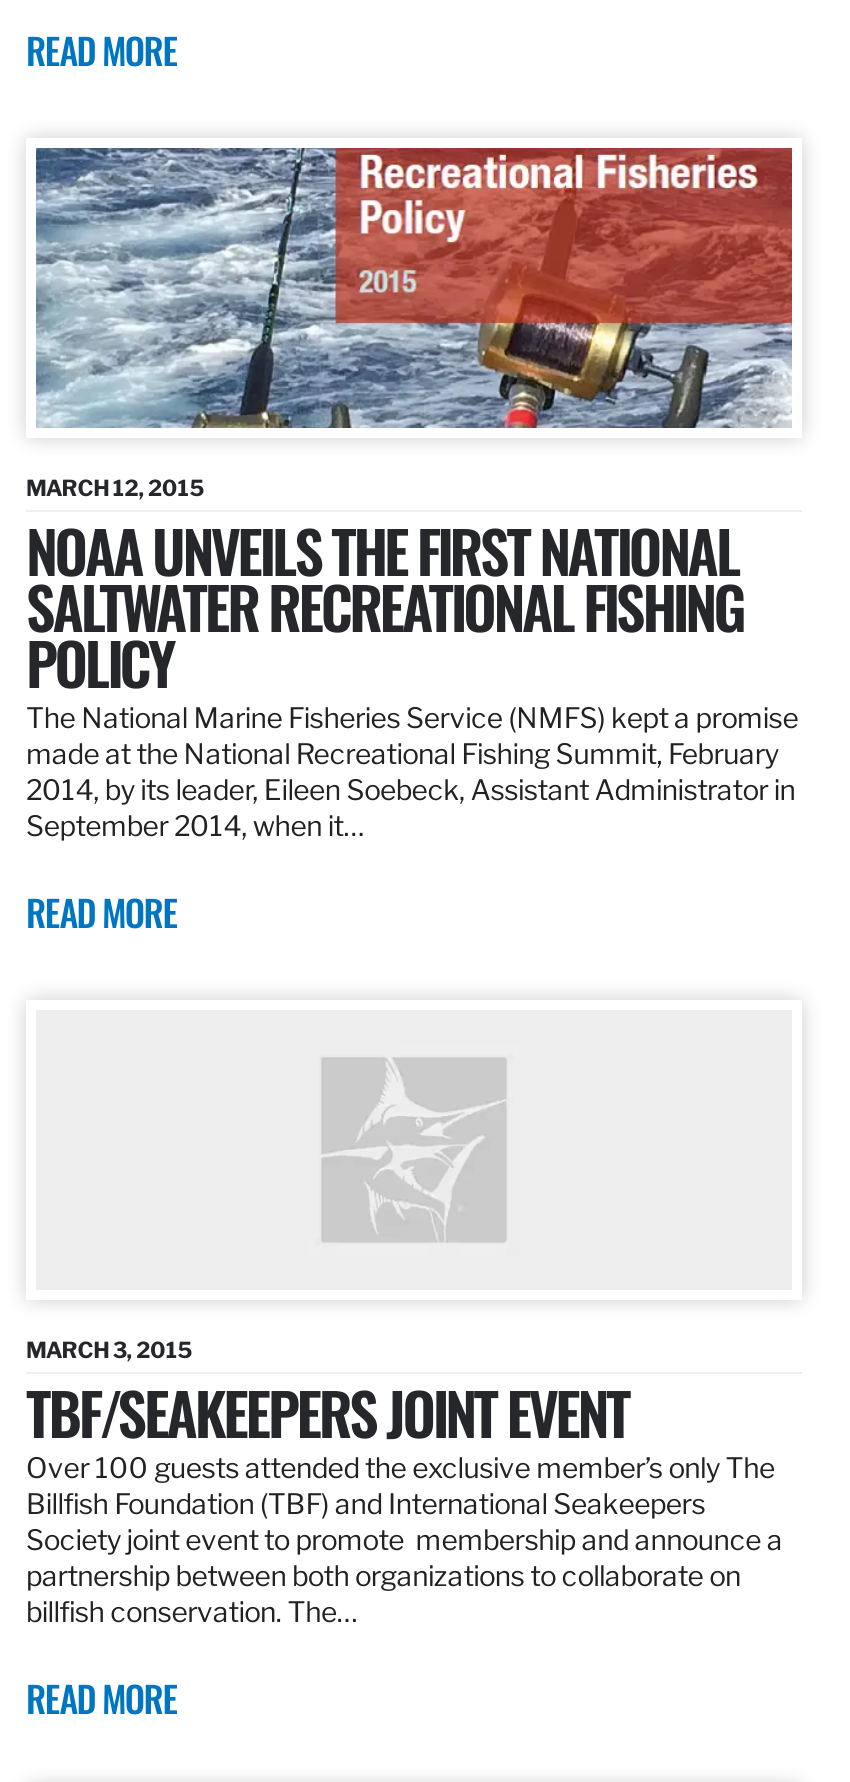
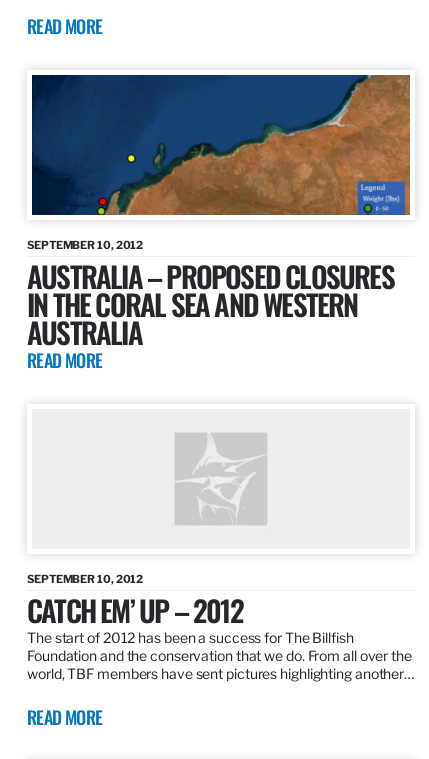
[26,146,798,842] [image] | MARCH 12, 2015 | NOAA UNVEILS THE FIRST NATIONAL | SALTWATER RECREATIONAL FISHING | POLICY | The National Marine Fisheries Service (NMFS) kept a promise | made at the National Recreational Fishing Summit, February | 2014, by its leader, Eileen Soebeck, Assistant Administrator in | September 2014, when it… -> [27,74,411,353] [image] | SEPTEMBER 10, 2012 | AUSTRALIA – PROPOSED CLOSURES | IN THE CORAL SEA AND WESTERN | AUSTRALIA
[26,1336,783,1628] MARCH 3, 2015 | TBF/SEAKEEPERS JOINT EVENT | Over 100 guests attended the exclusive member’s only The | Billfish Foundation (TBF) and International Seakeepers | Society joint event to promote membership and announce a | partnership between both organizations to collaborate on | billfish conservation. The… -> [27,572,414,682] SEPTEMBER 10, 2012 | CATCH EM’ UP – 2012 | The start of 2012 has been a success for The Billfish | Foundation and the conservation that we do. From all over the | world, TBF members have sent pictures highlighting another…

